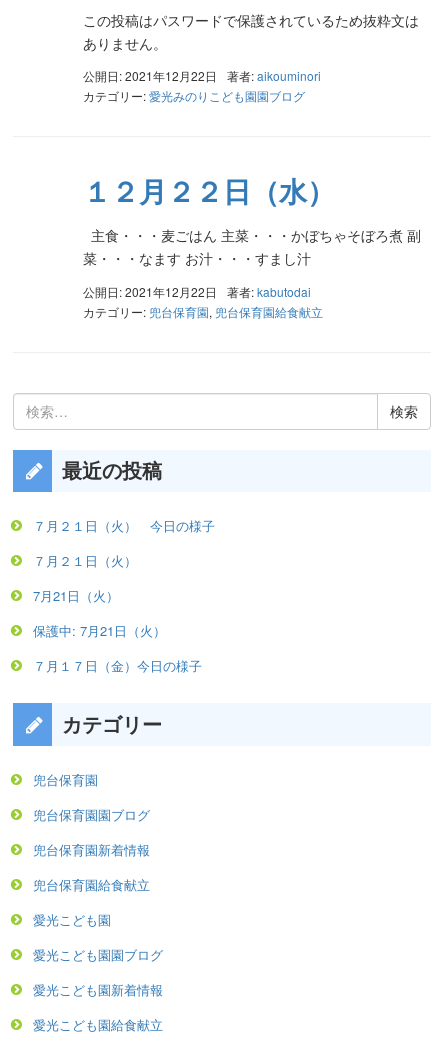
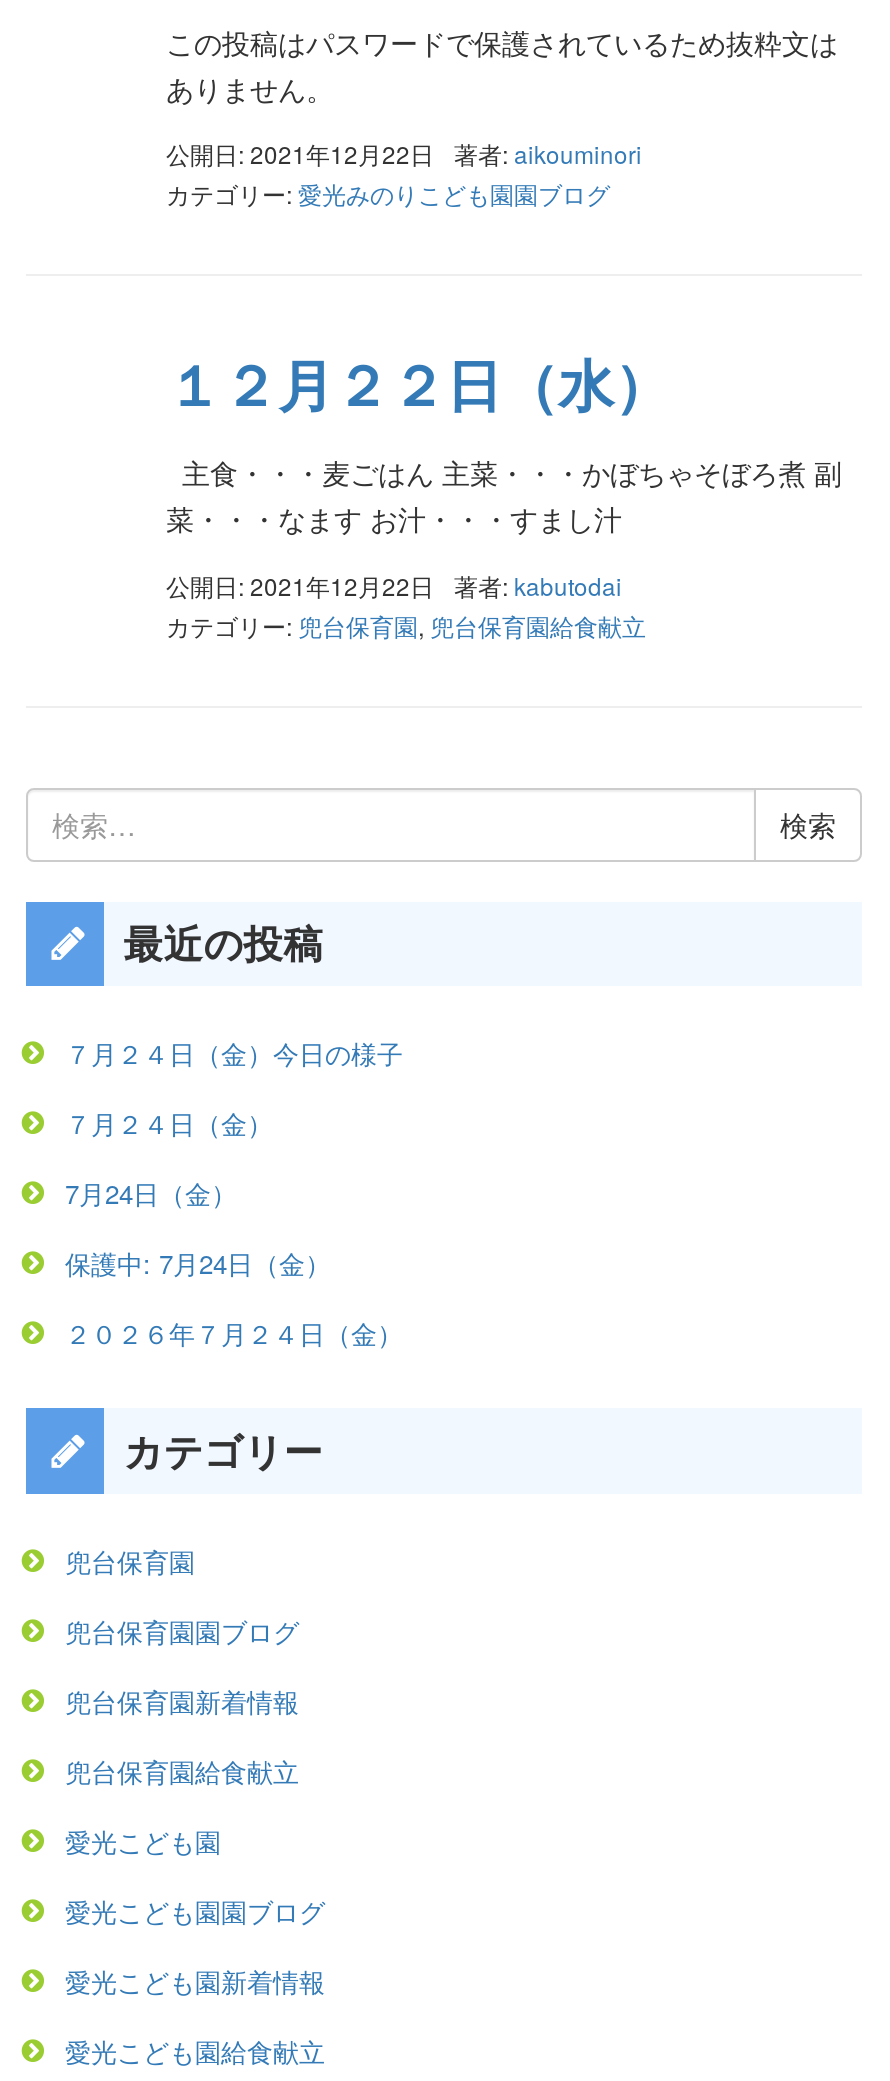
[32,516,214,535] ７月２１日（火） 今日の様子 -> [65,1034,403,1072] ７月２４日（金）今日の様子
[32,551,136,570] ７月２１日（火） -> [65,1104,273,1142] ７月２４日（金）
[32,586,118,605] 7月21日（火） -> [65,1174,237,1212] 7月24日（金）
[32,621,165,640] 保護中: 7月21日（火） -> [65,1244,331,1282] 保護中: 7月24日（金）
[32,656,201,675] ７月１７日（金）今日の様子 -> [65,1314,403,1352] ２０２６年７月２４日（金）

